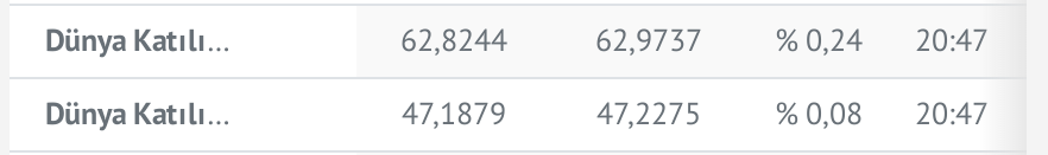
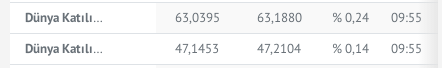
[400,20,507,60] 62,8244 -> [174,9,219,26] 63,0395
[595,20,702,60] 62,9737 -> [256,9,301,26] 63,1880
[915,20,989,60] 20:47 -> [391,9,422,26] 09:55
[402,93,506,134] 47,1879 -> [175,40,219,57] 47,1453
[596,93,701,134] 47,2275 -> [257,40,301,57] 47,2104
[775,93,863,134] % 0,08 -> [332,40,369,57] % 0,14
[915,93,989,134] 20:47 -> [391,40,422,57] 09:55

